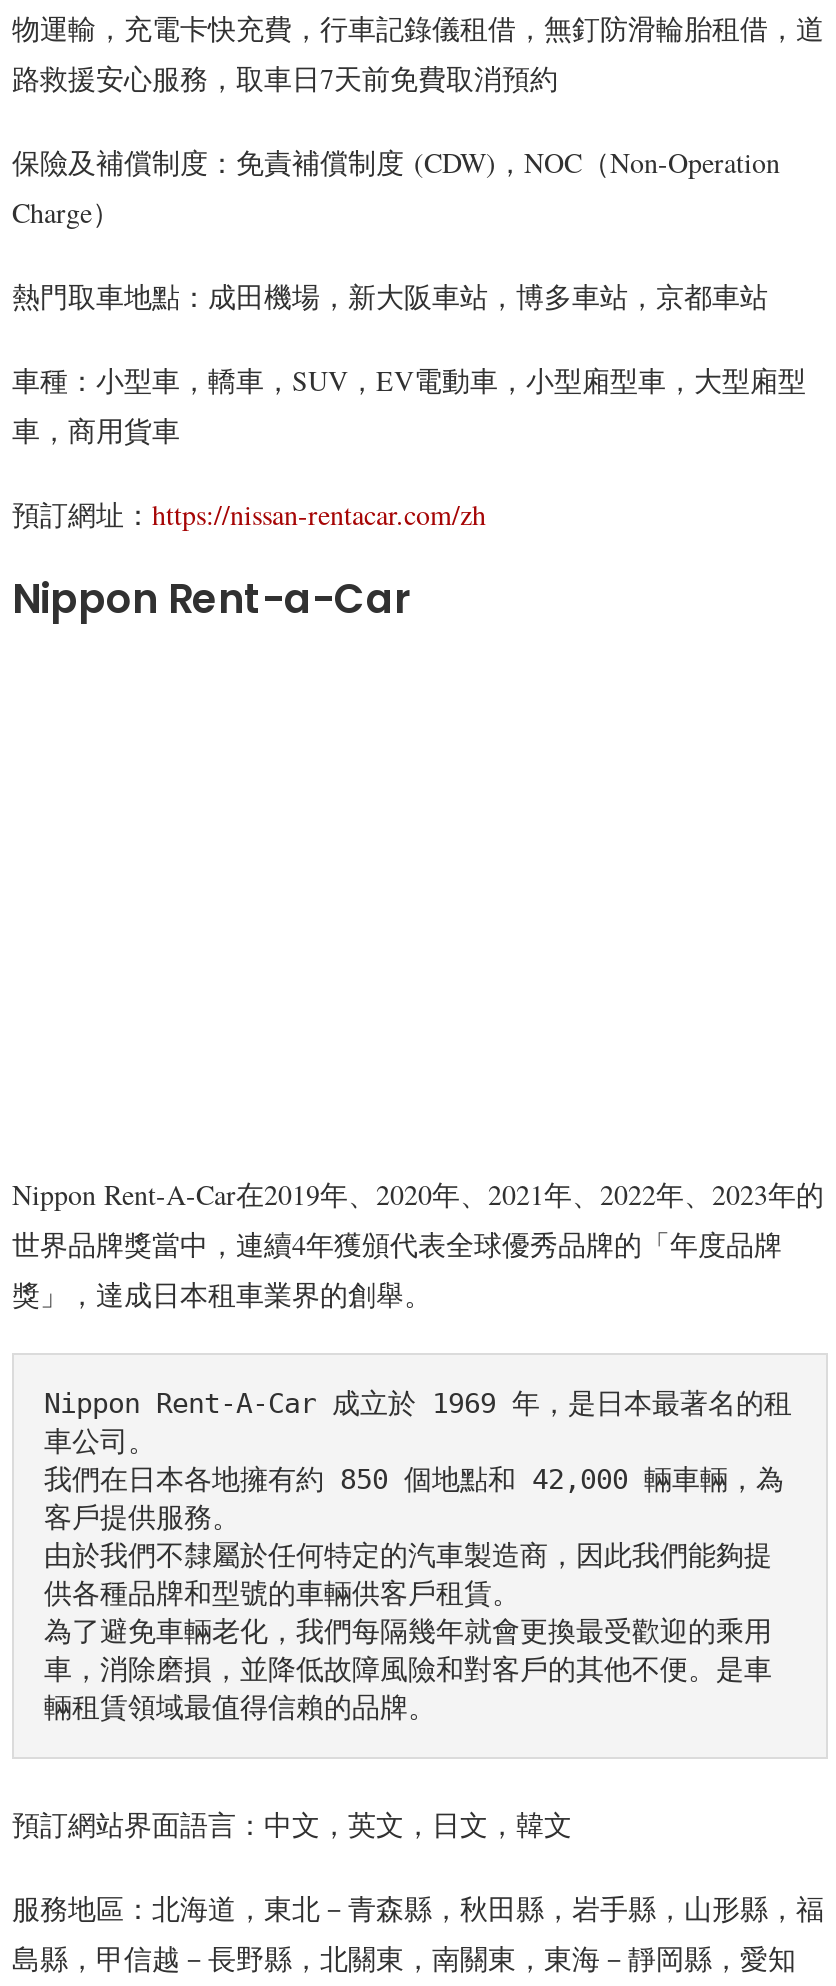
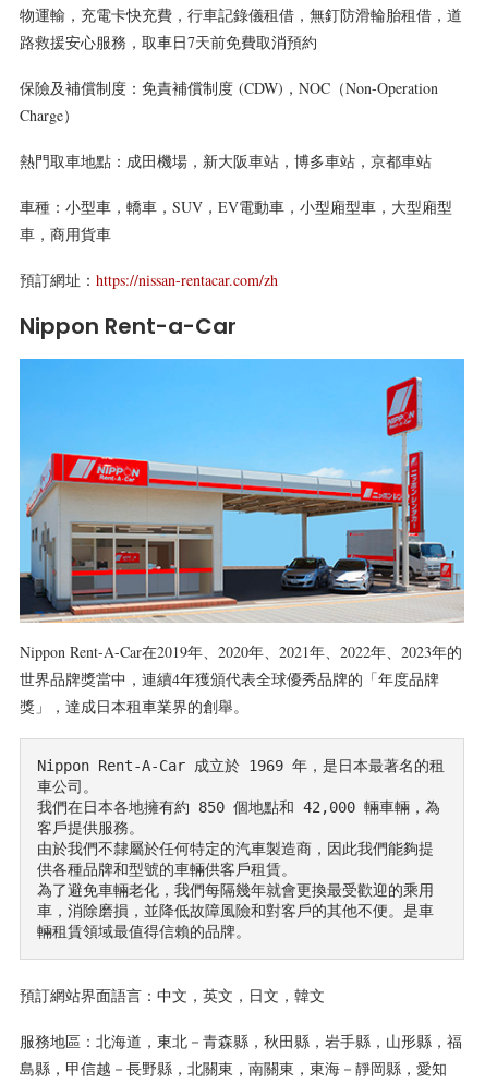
none -> [19,358,465,624] [image]

